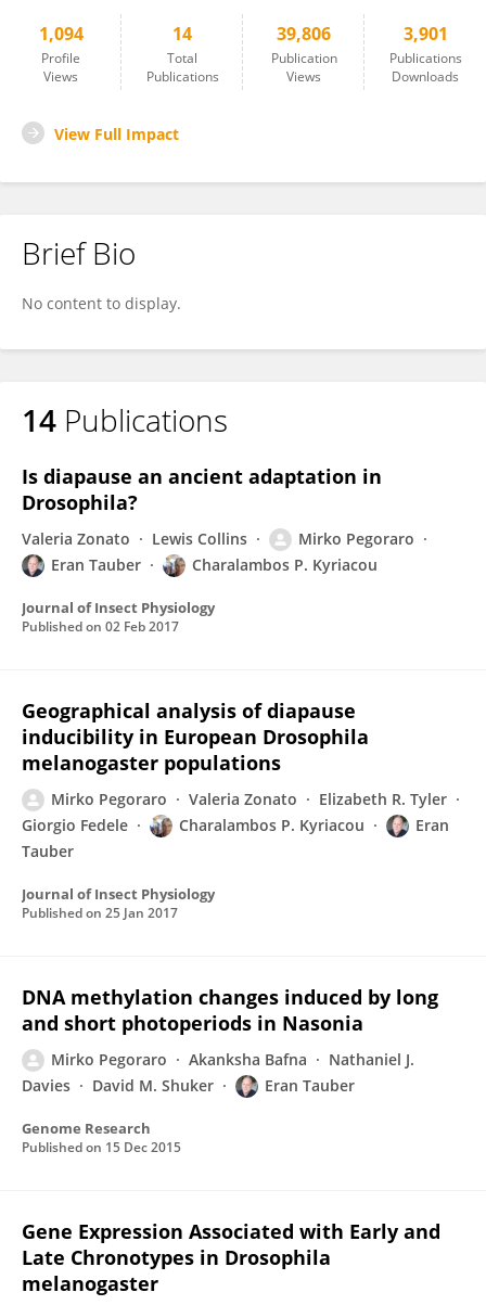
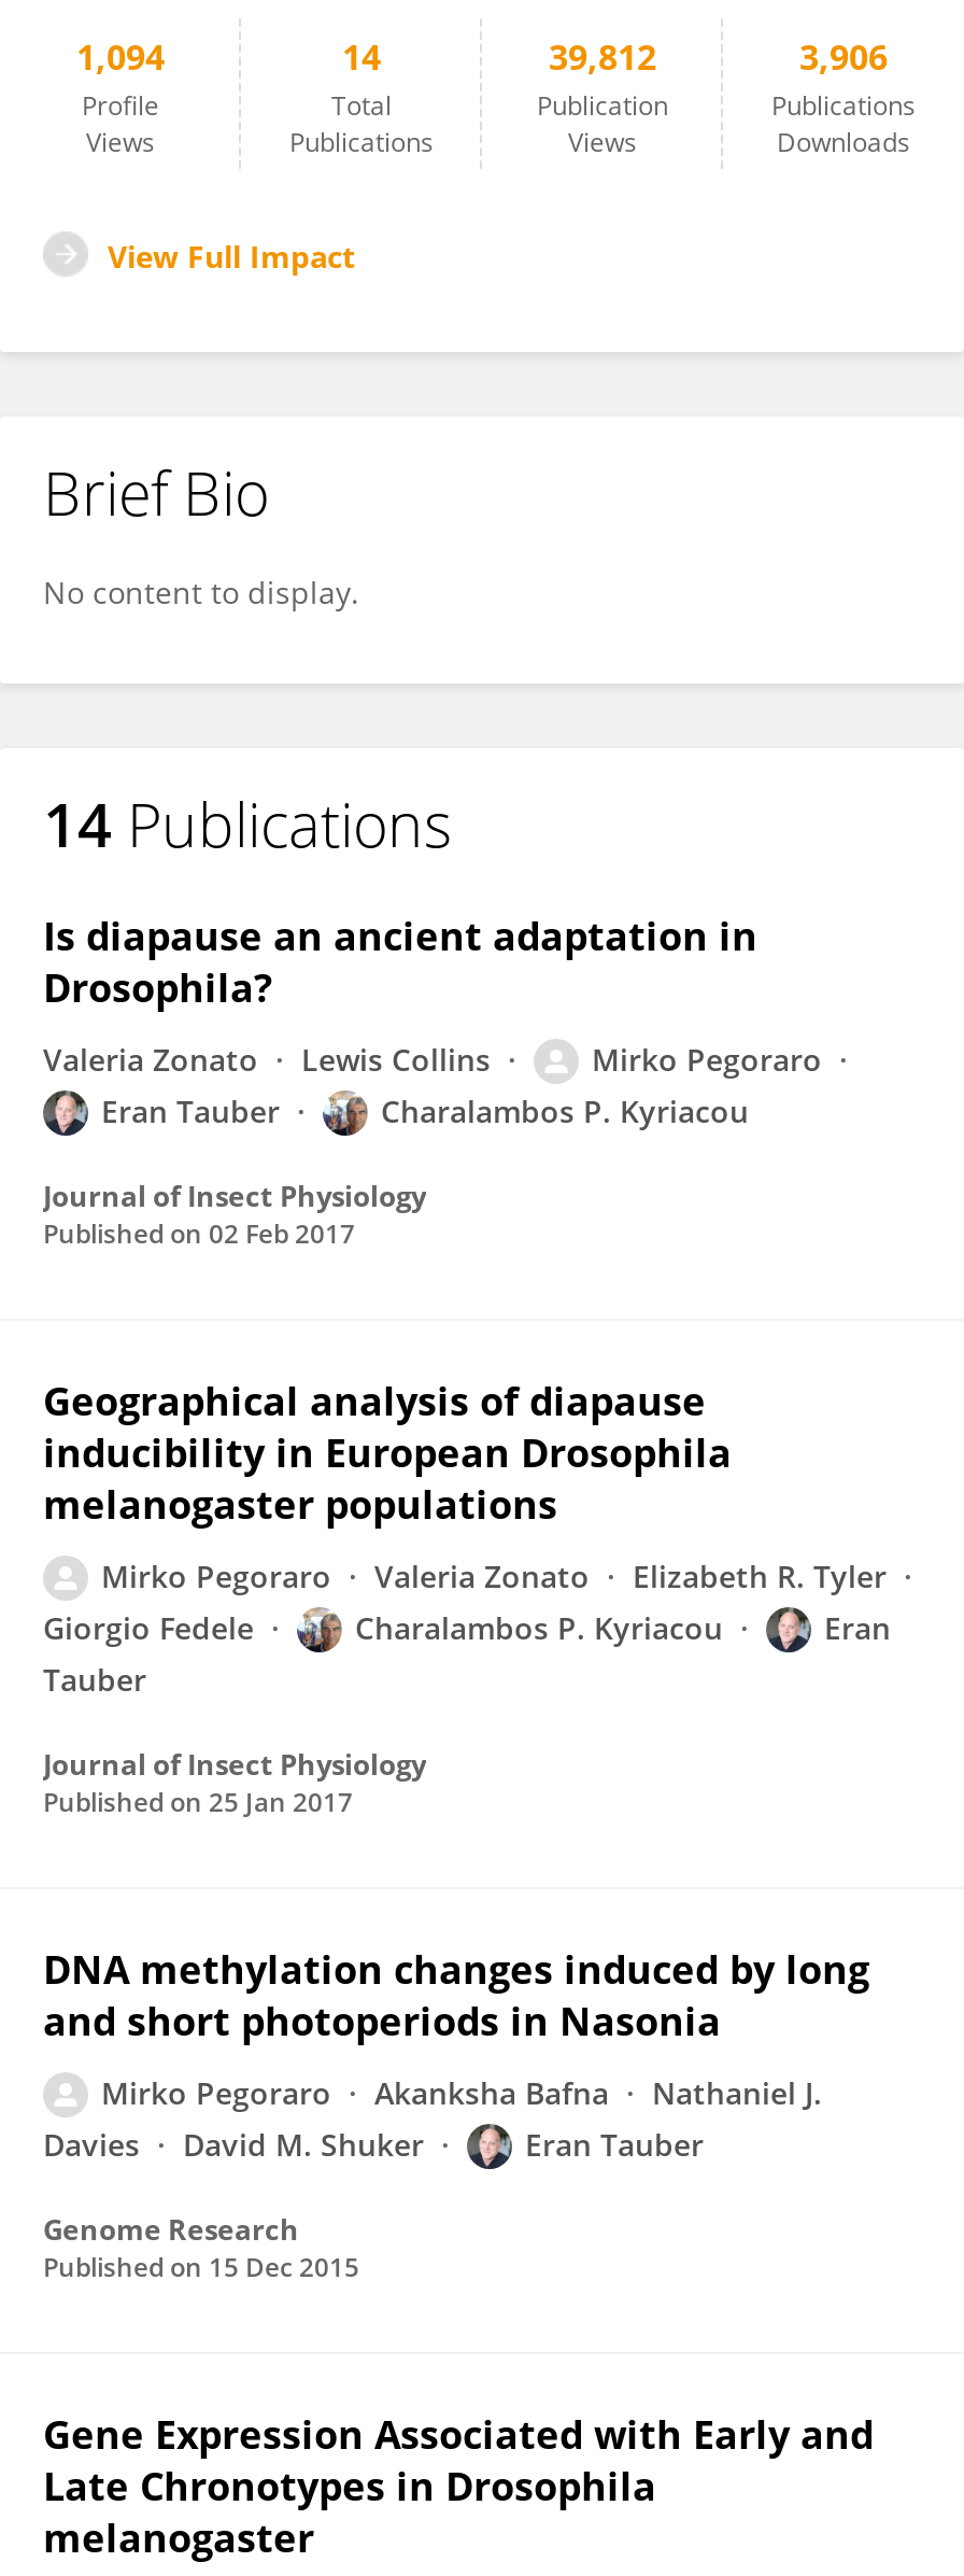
[277,22,331,46] 39,806 -> [549,33,656,81] 39,812
[403,22,447,46] 3,901 -> [799,33,888,81] 3,906

